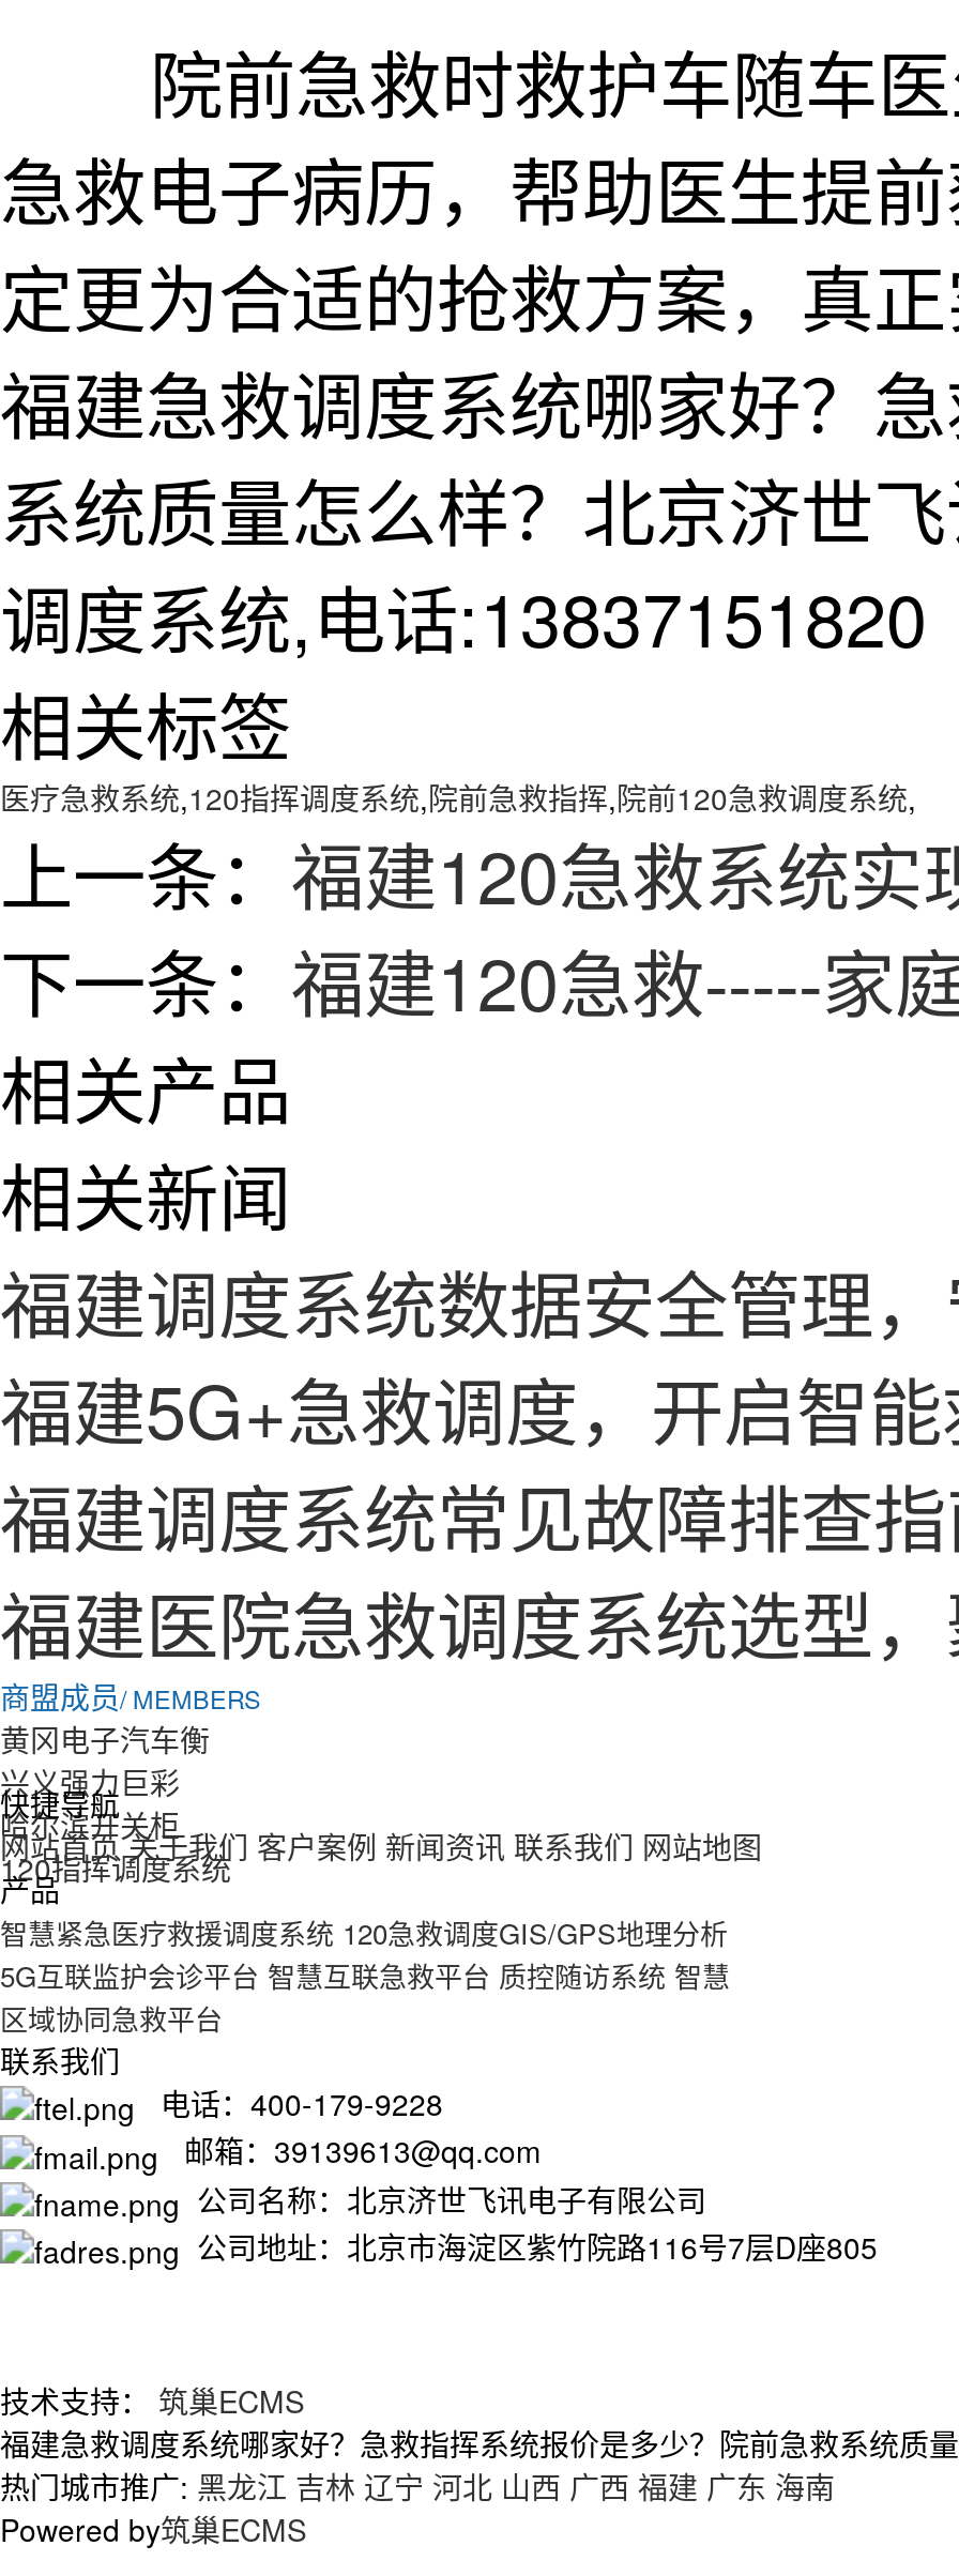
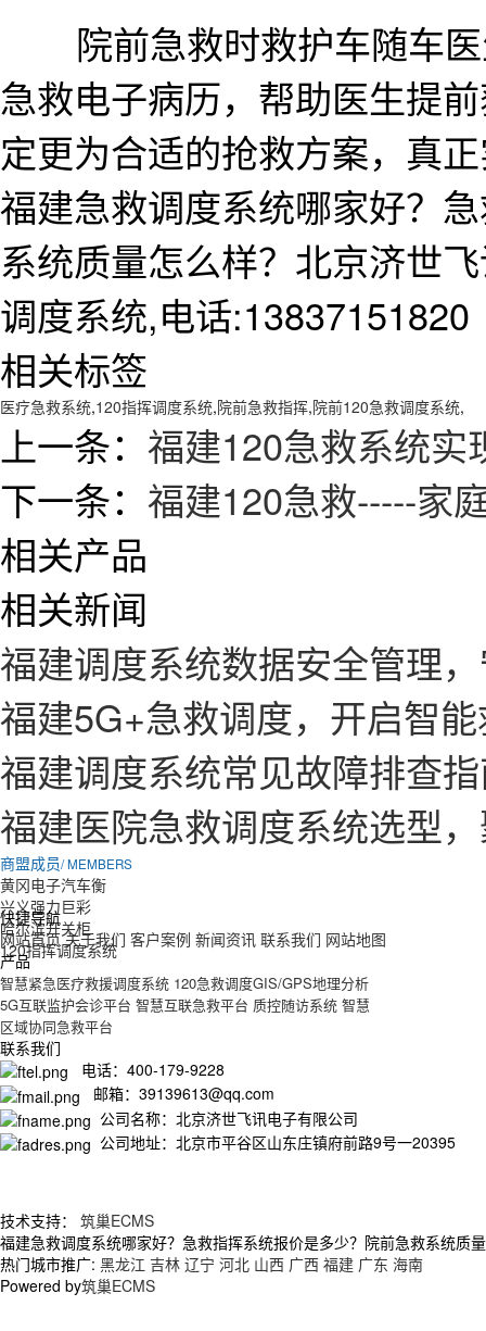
[180,2225,878,2268] 公司地址：北京市海淀区紫竹院路116号7层D座805 -> [91,1131,456,1153] 公司地址：北京市平谷区山东庄镇府前路9号一20395

